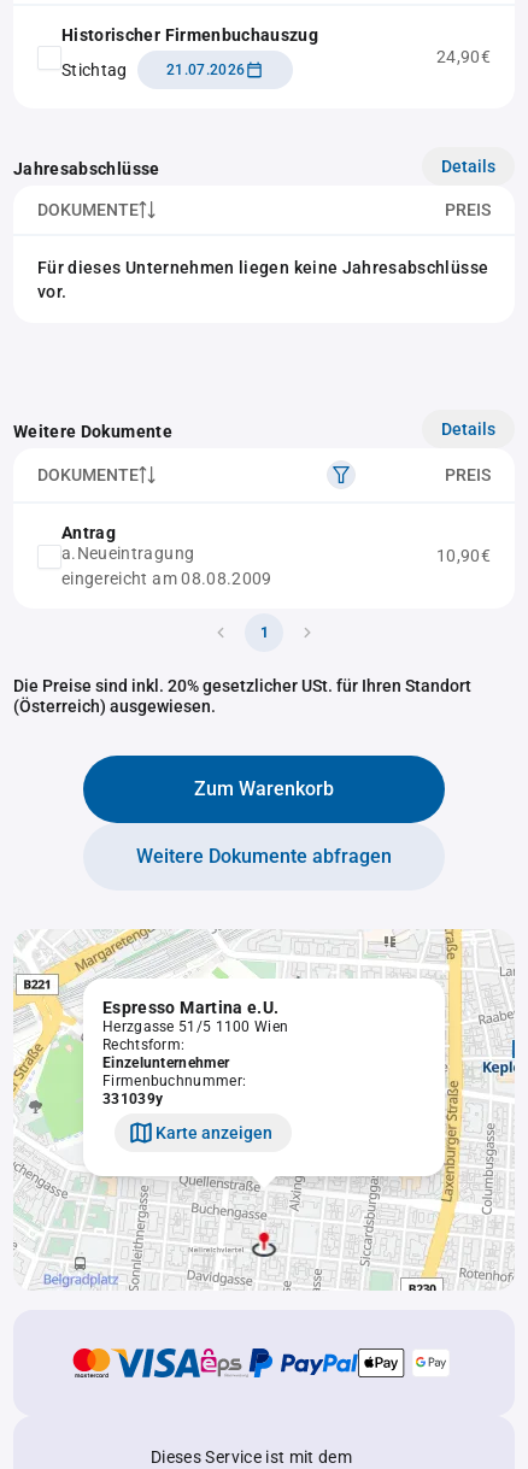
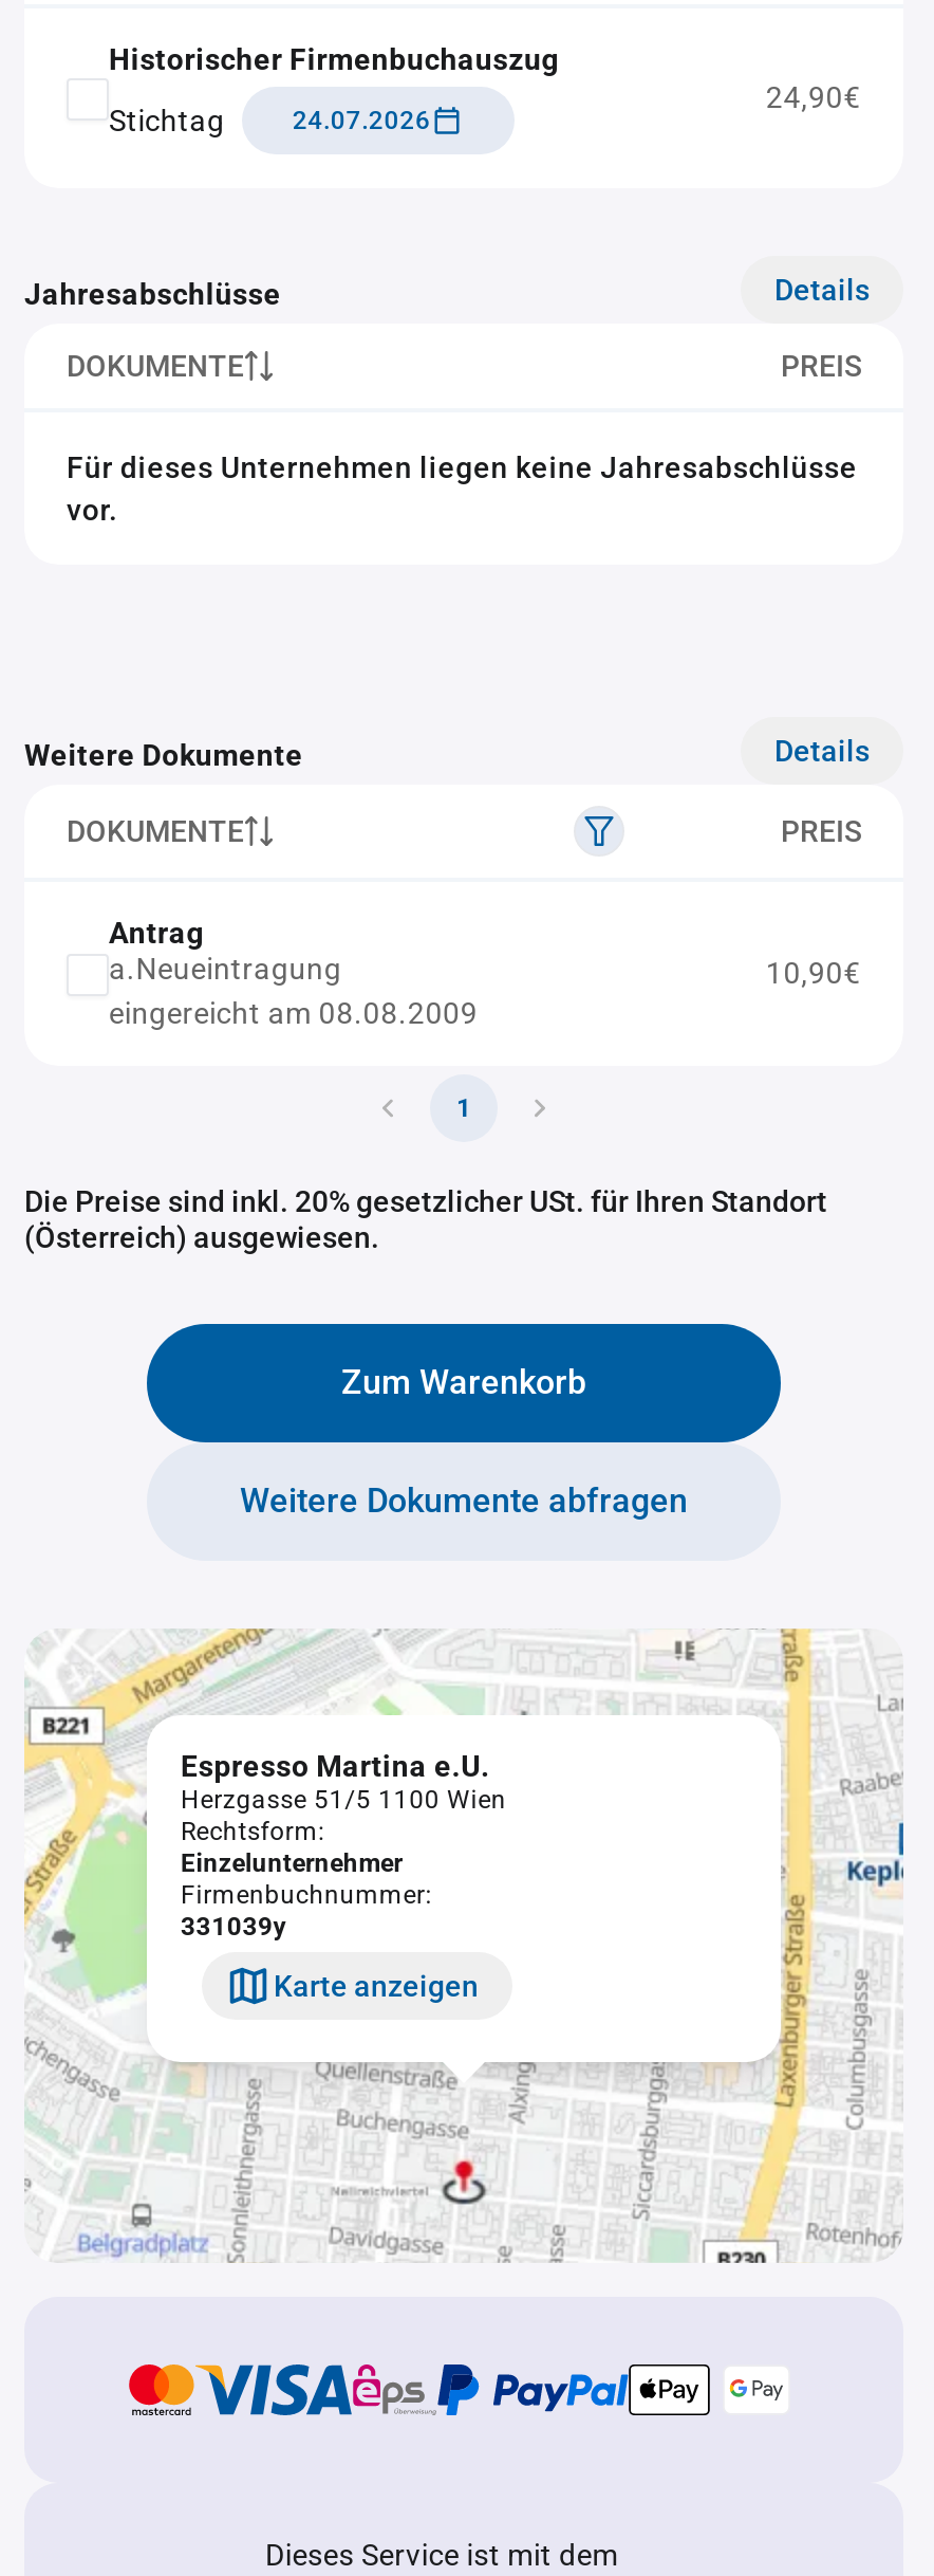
[166,61,245,78] 21.07.2026 -> [292,106,431,135] 24.07.2026

